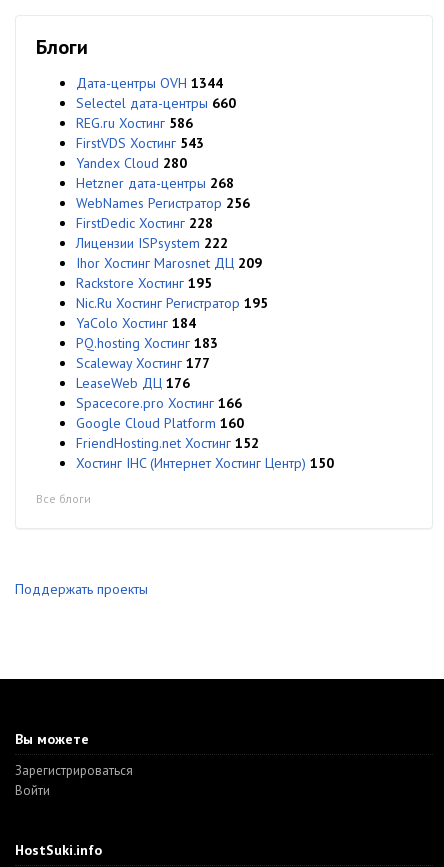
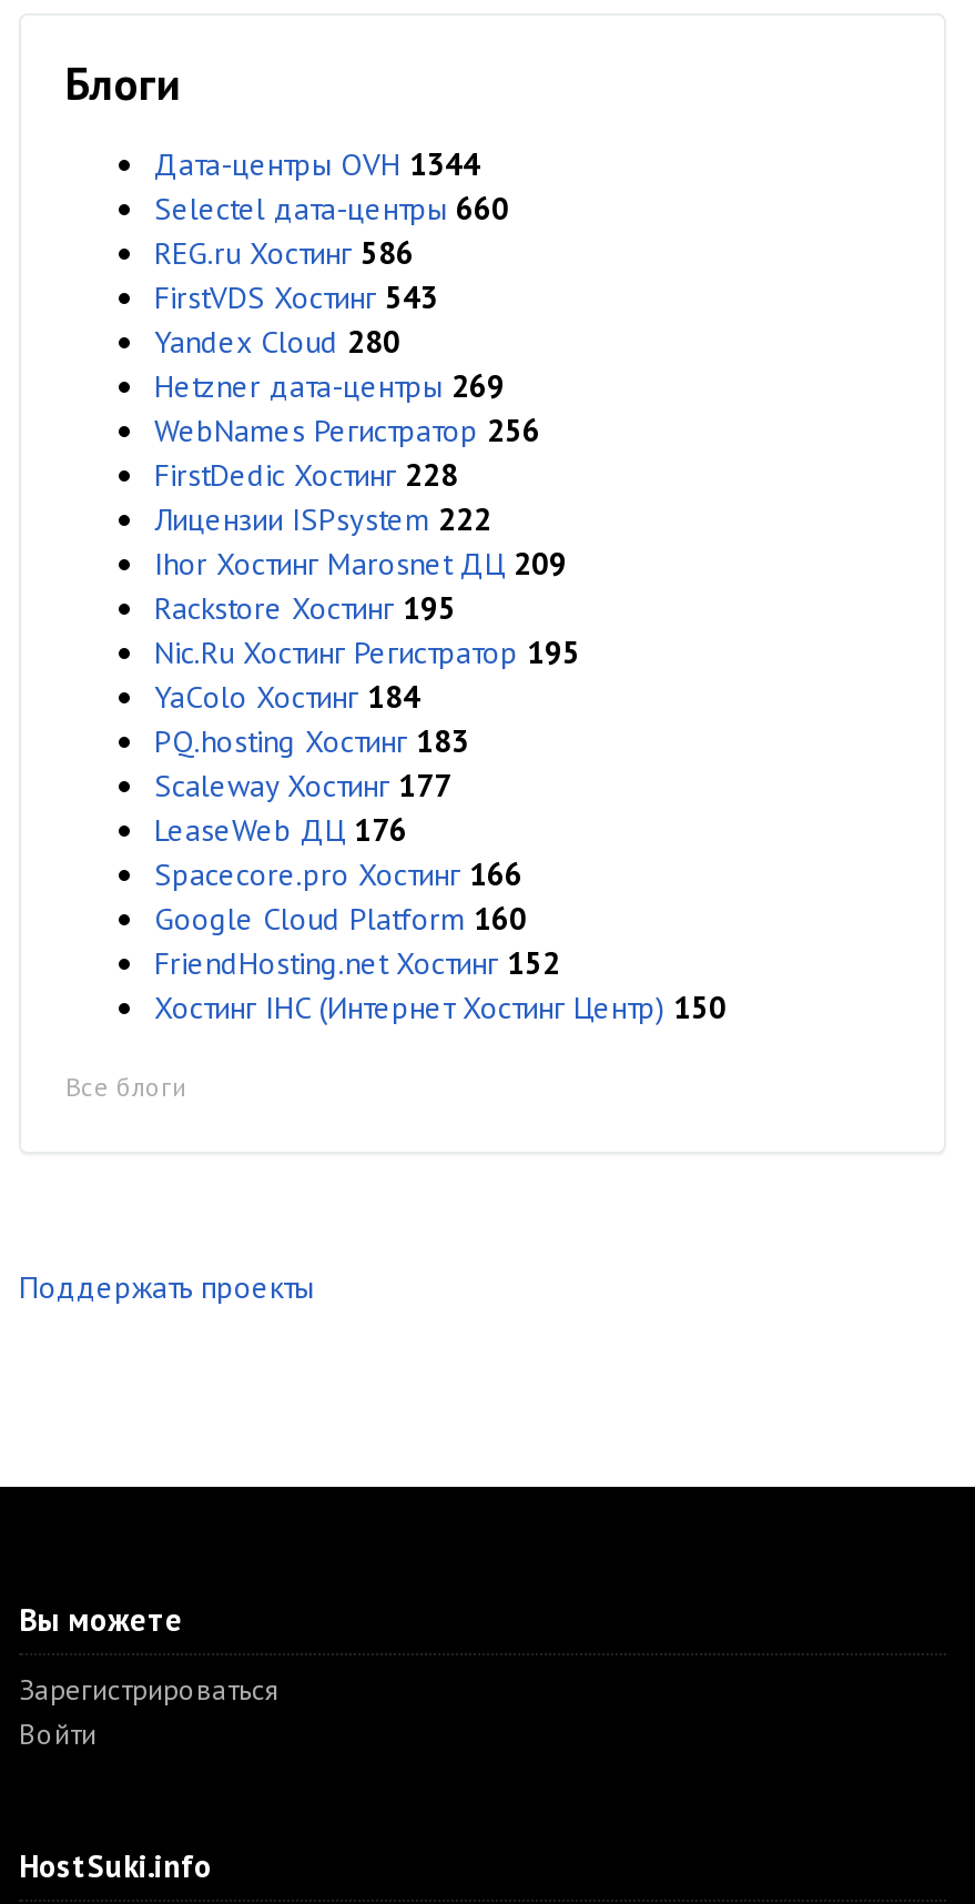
[76,174,234,192] Hetzner дата-центры 268 -> [154,366,505,406] Hetzner дата-центры 269

